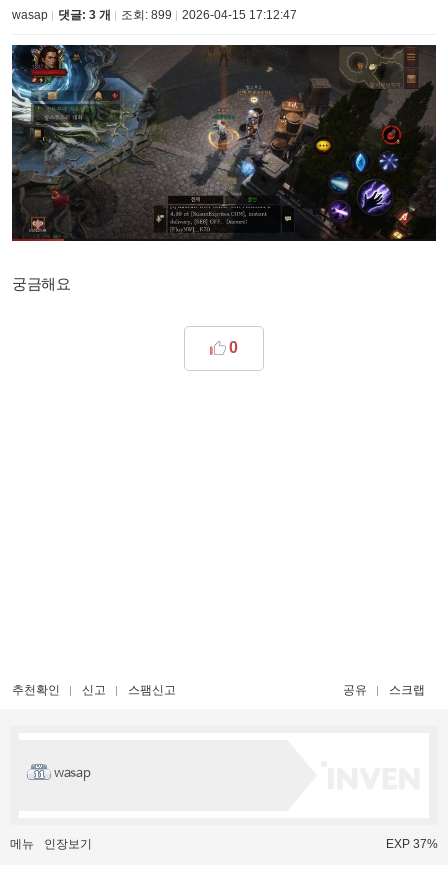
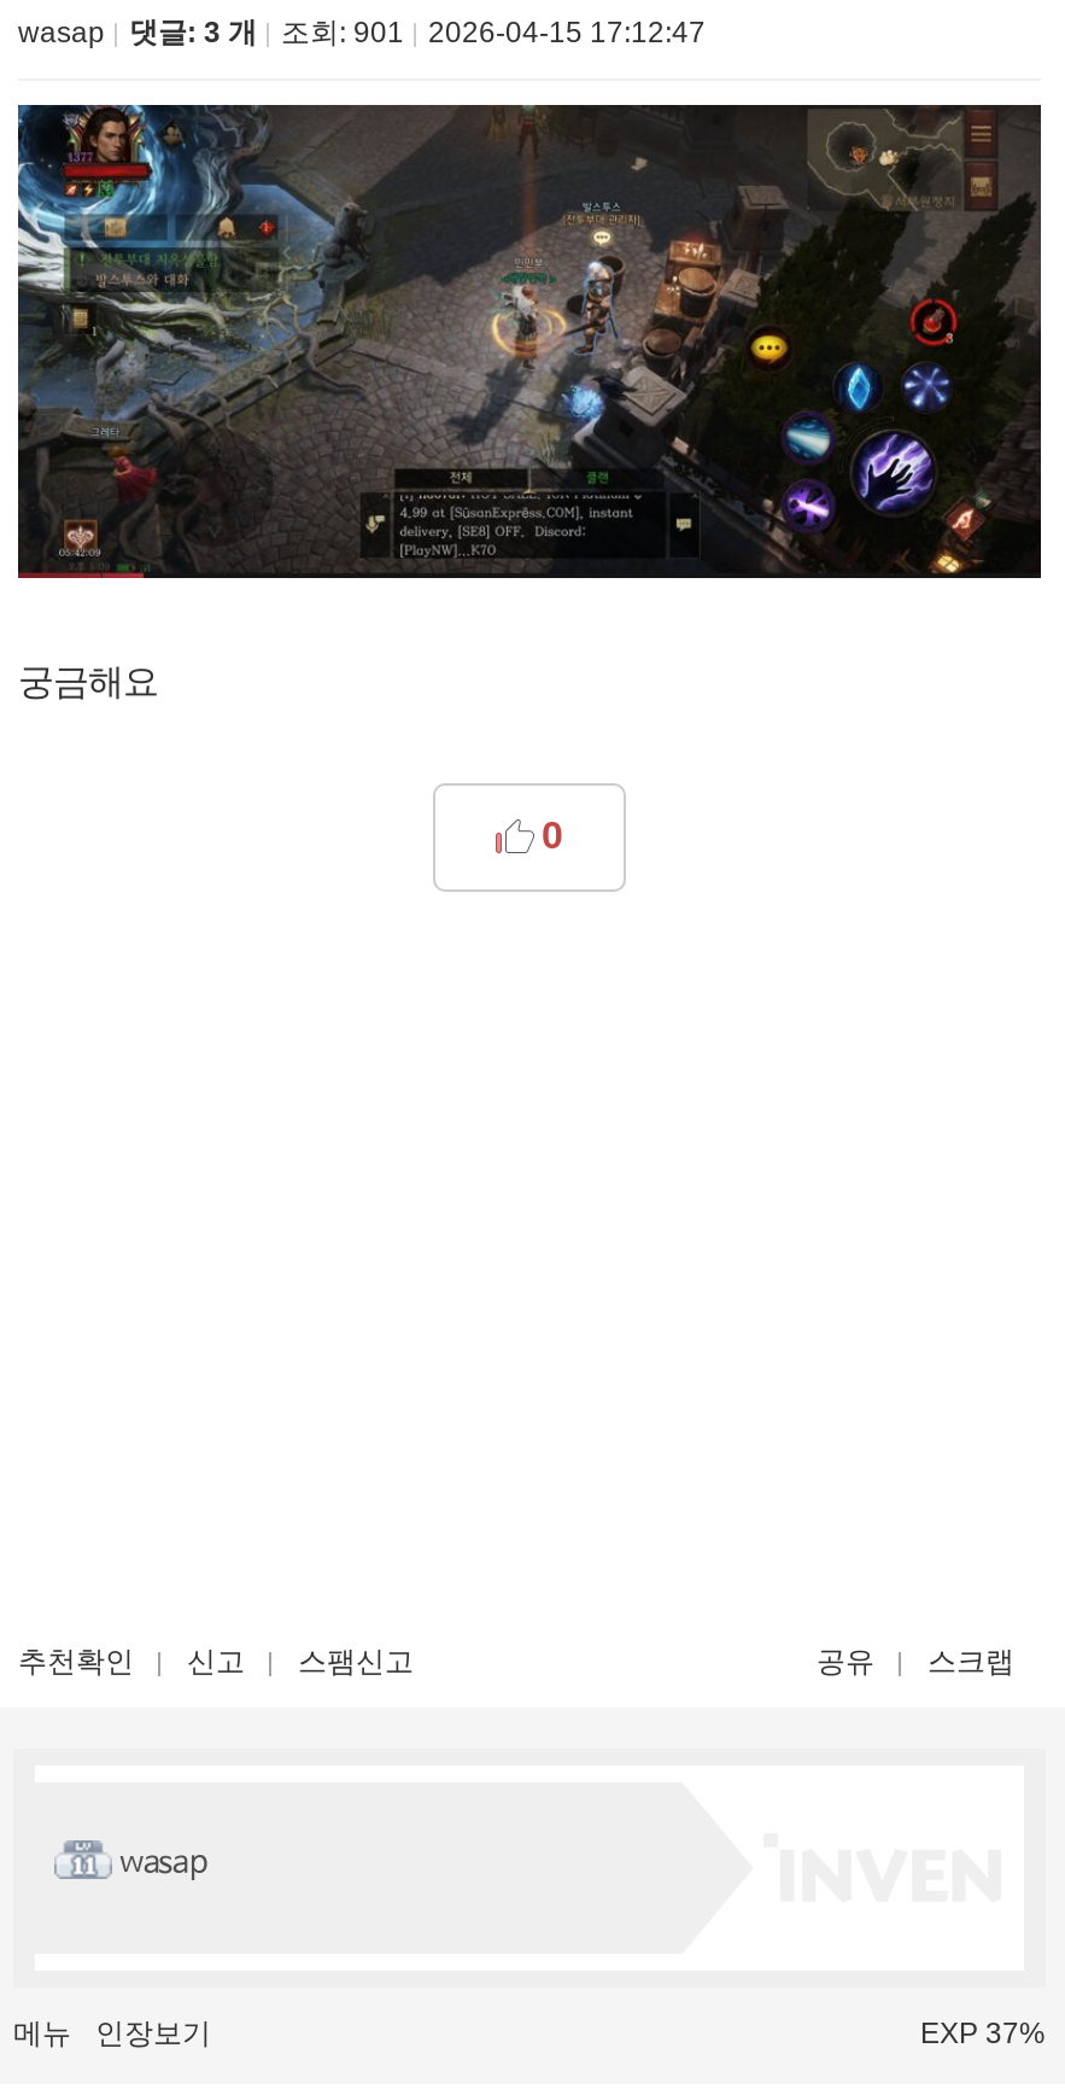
[12,8,297,22] wasap 댓글: 3 개 조회: 899 2026-04-15 17:12:47 -> [18,16,706,49] wasap 댓글: 3 개 조회: 901 2026-04-15 17:12:47

